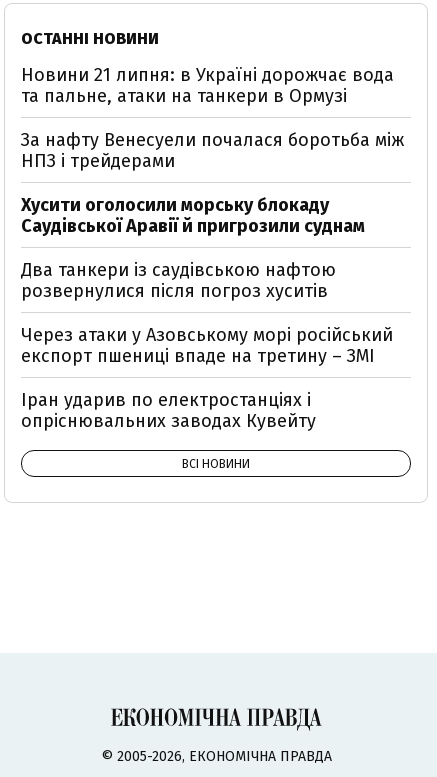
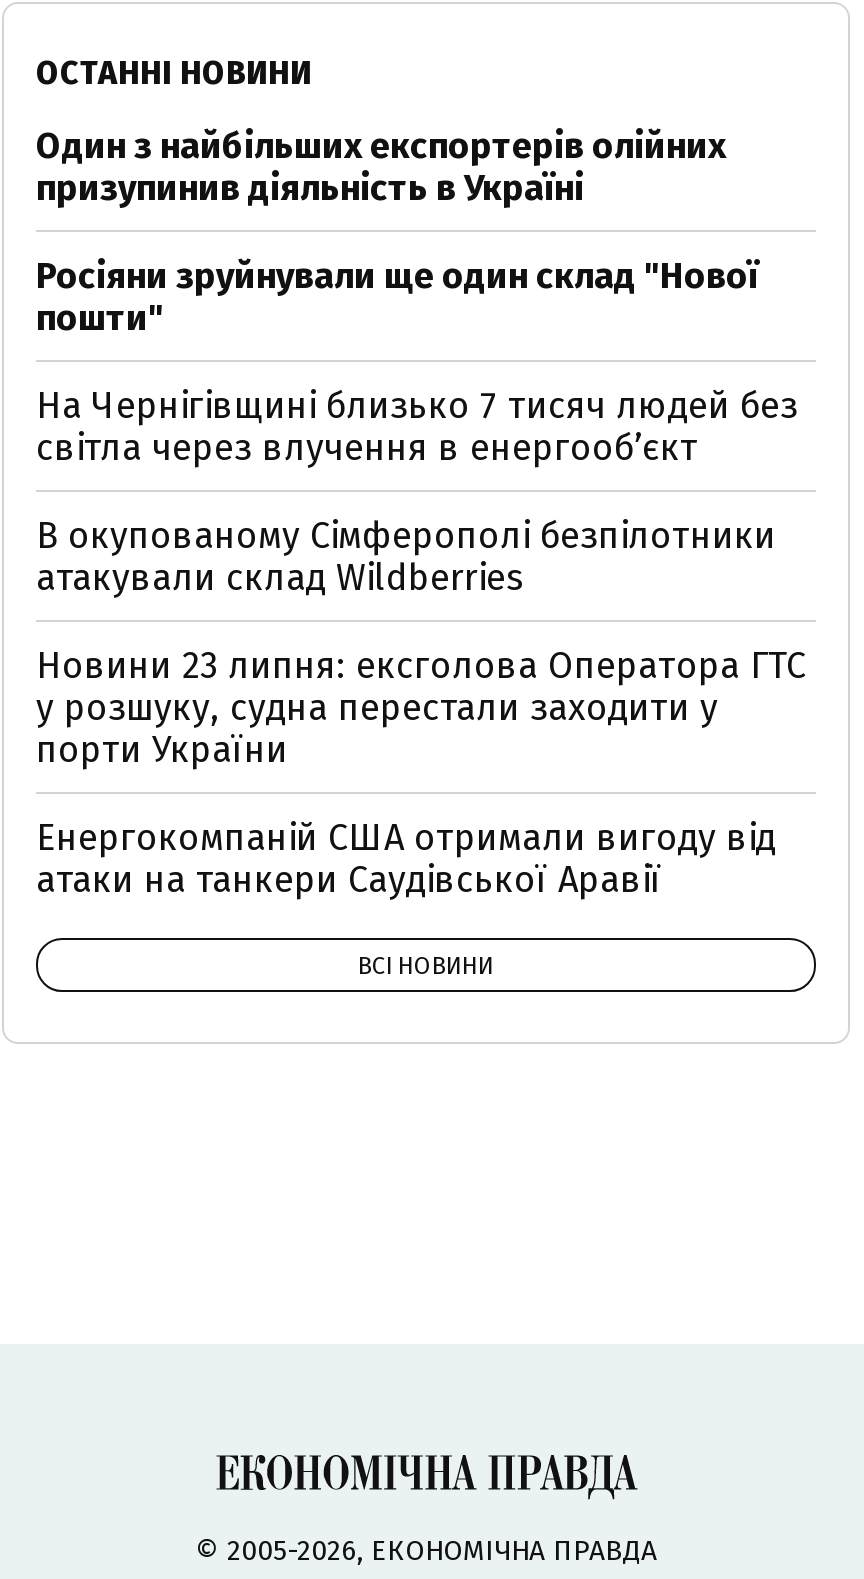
[21,64,394,107] Новини 21 липня: в Україні дорожчає вода | та пальне, атаки на танкери в Ормузі -> [36,124,726,210] Один з найбільших експортерів олійних | призупинив діяльність в Україні
[21,129,404,172] За нафту Венесуели почалася боротьба між | НПЗ і трейдерами -> [36,254,758,340] Росіяни зруйнували ще один склад "Нової | пошти"
[21,194,365,237] Хусити оголосили морську блокаду | Саудівської Аравії й пригрозили суднам -> [36,384,798,470] На Чернігівщині близько 7 тисяч людей без | світла через влучення в енергообʼєкт
[21,259,336,302] Два танкери із саудівською нафтою | розвернулися після погроз хуситів -> [36,514,776,600] В окупованому Сімферополі безпілотники | атакували склад Wildberries
[21,324,393,367] Через атаки у Азовському морі російський | експорт пшениці впаде на третину – ЗМІ -> [36,644,806,772] Новини 23 липня: ексголова Оператора ГТС | у розшуку, судна перестали заходити у | порти України
[21,389,316,432] Іран ударив по електростанціях і | опріснювальних заводах Кувейту -> [36,816,776,902] Енергокомпаній США отримали вигоду від | атаки на танкери Саудівської Аравії

